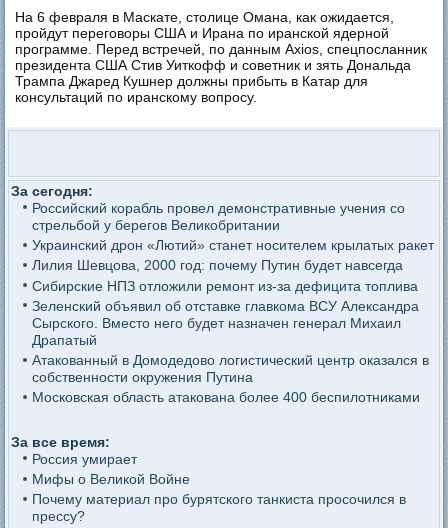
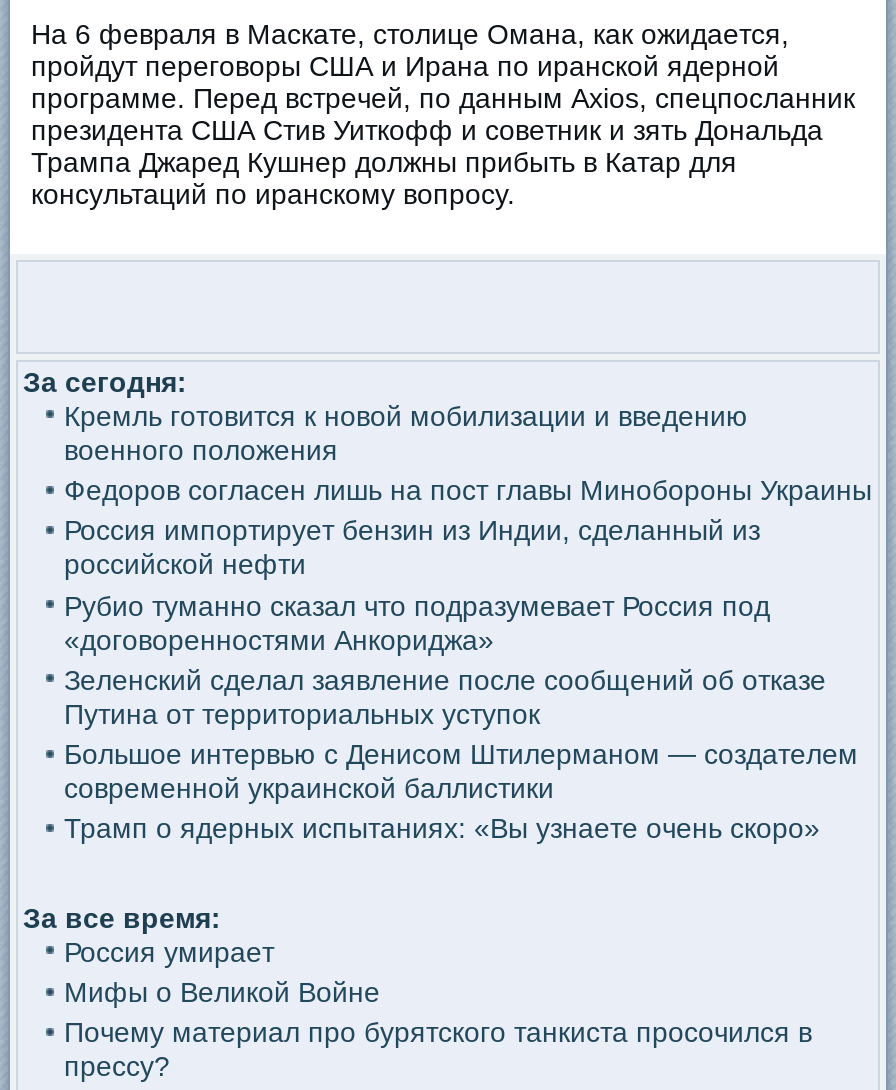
[32,200,434,405] Российский корабль провел демонстративные учения со | стрельбой у берегов Великобритании | Украинский дрон «Лютий» станет носителем крылатых ракет | Лилия Шевцова, 2000 год: почему Путин будет навсегда | Сибирские НПЗ отложили ремонт из-за дефицита топлива | Зеленский объявил об отставке главкома ВСУ Александра | Сырского. Вместо него будет назначен генерал Михаил | Драпатый | Атакованный в Домодедово логистический центр оказался в | собственности окружения Путина | Московская область атакована более 400 беспилотниками -> [64,400,872,845] Кремль готовится к новой мобилизации и введению | военного положения | Федоров согласен лишь на пост главы Минобороны Украины | Россия импортирует бензин из Индии, сделанный из | российской нефти | Рубио туманно сказал что подразумевает Россия под | «договоренностями Анкориджа» | Зеленский сделал заявление после сообщений об отказе | Путина от территориальных уступок | Большое интервью с Денисом Штилерманом — создателем | современной украинской баллистики | Трамп о ядерных испытаниях: «Вы узнаете очень скоро»

